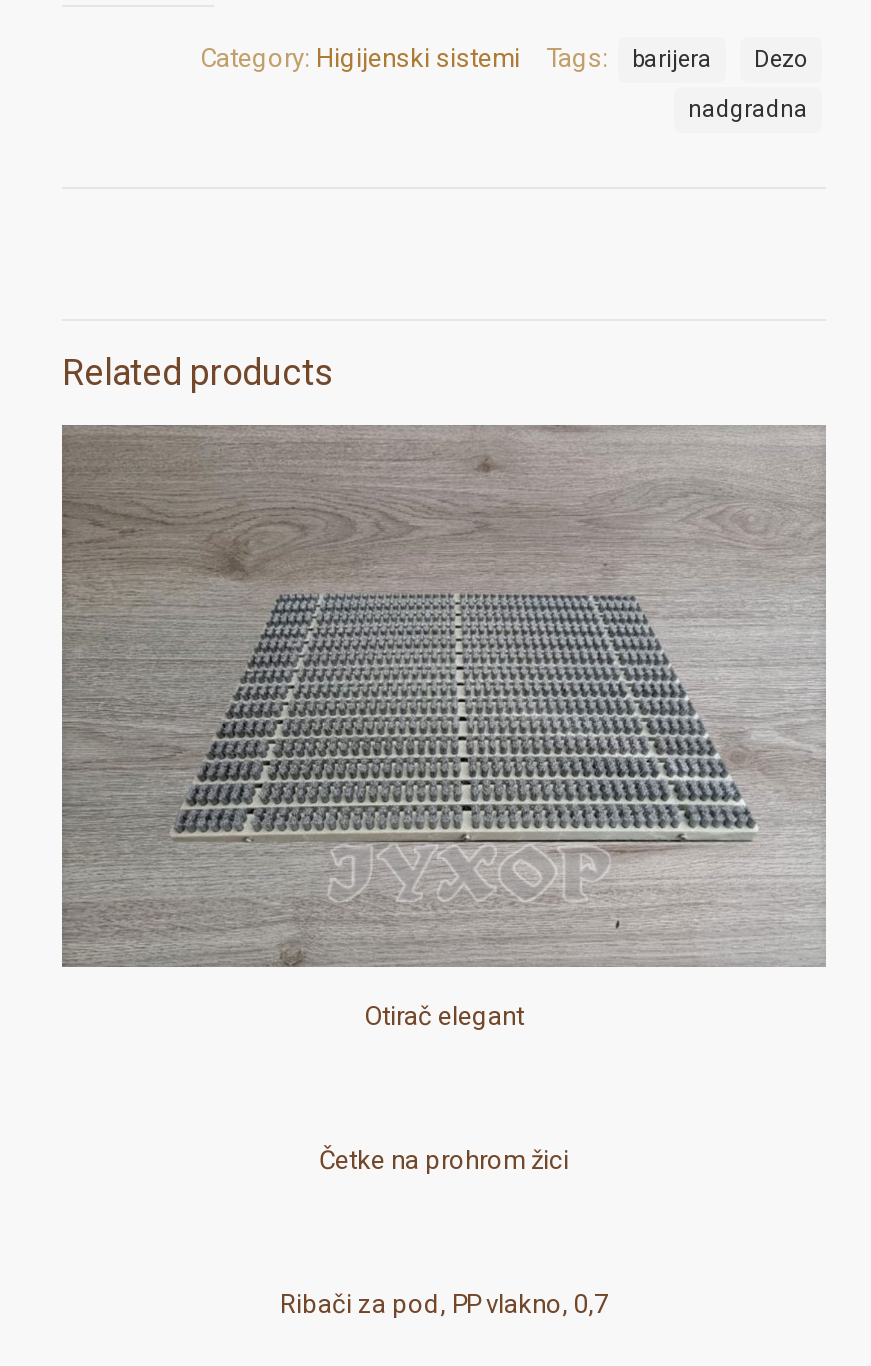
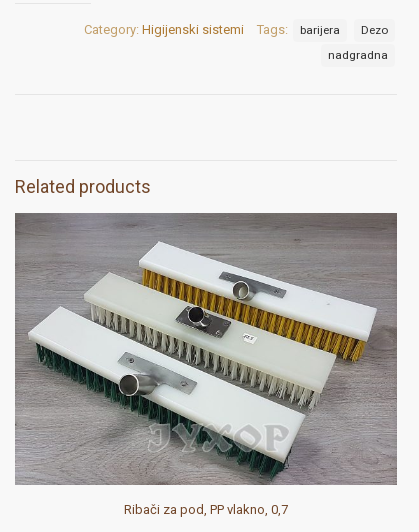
[62,423,826,967] [image] -> [17,213,397,484] [image]
[364,1001,524,1031] Otirač elegant -> none
[319,1145,569,1175] Četke na prohrom žici -> none

